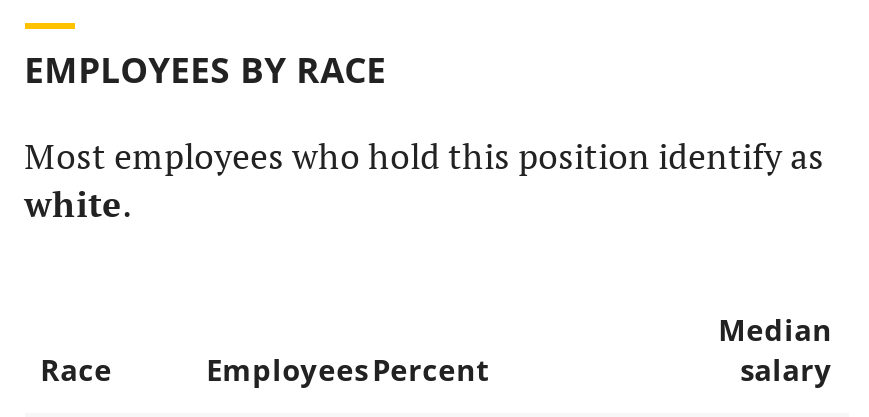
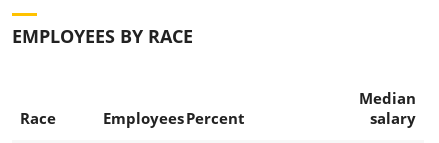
[24,132,824,226] Most employees who hold this position identify as | white. -> none

